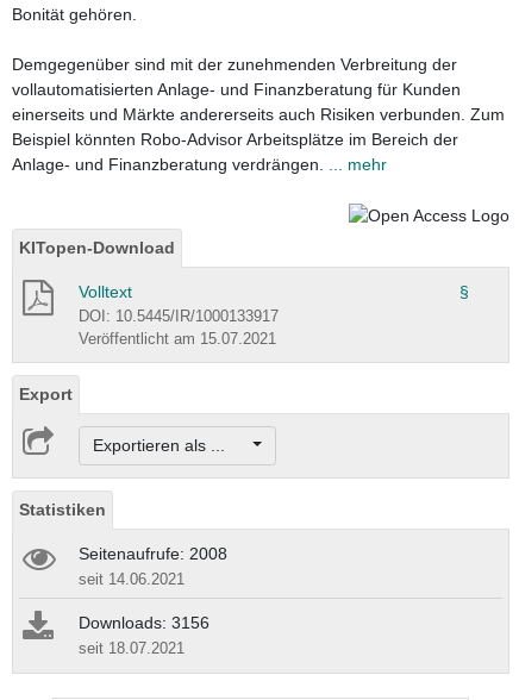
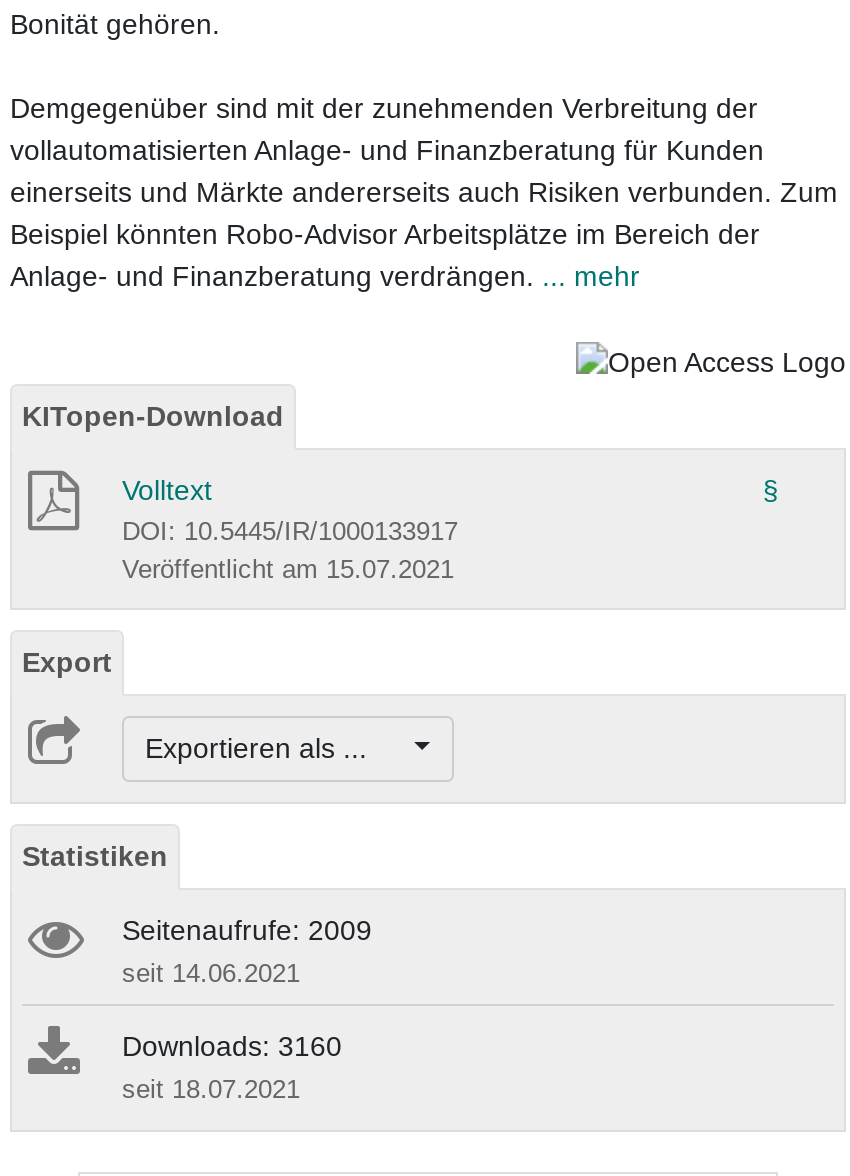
[79,544,227,563] Seitenaufrufe: 2008 -> [122,915,372,947] Seitenaufrufe: 2009
[79,613,210,632] Downloads: 3156 -> [122,1031,342,1063] Downloads: 3160

